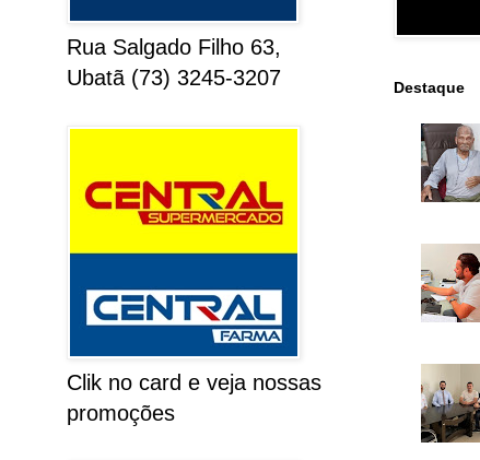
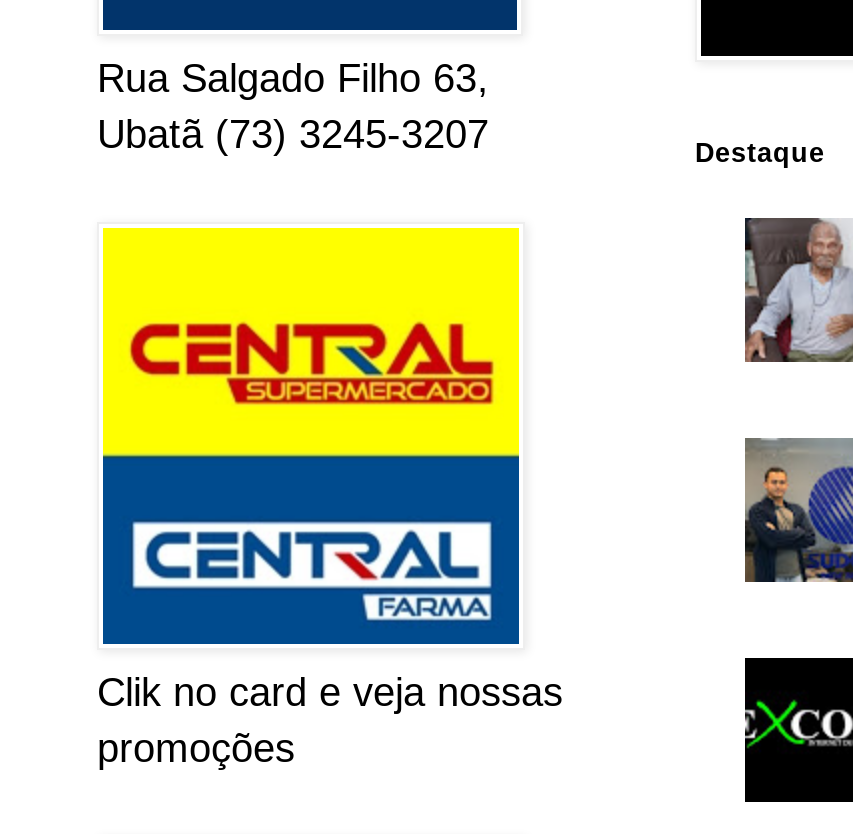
[421,245,477,322] [image] -> [743,438,847,584] [image]
[420,364,477,444] [image] -> [743,656,847,804] [image]

